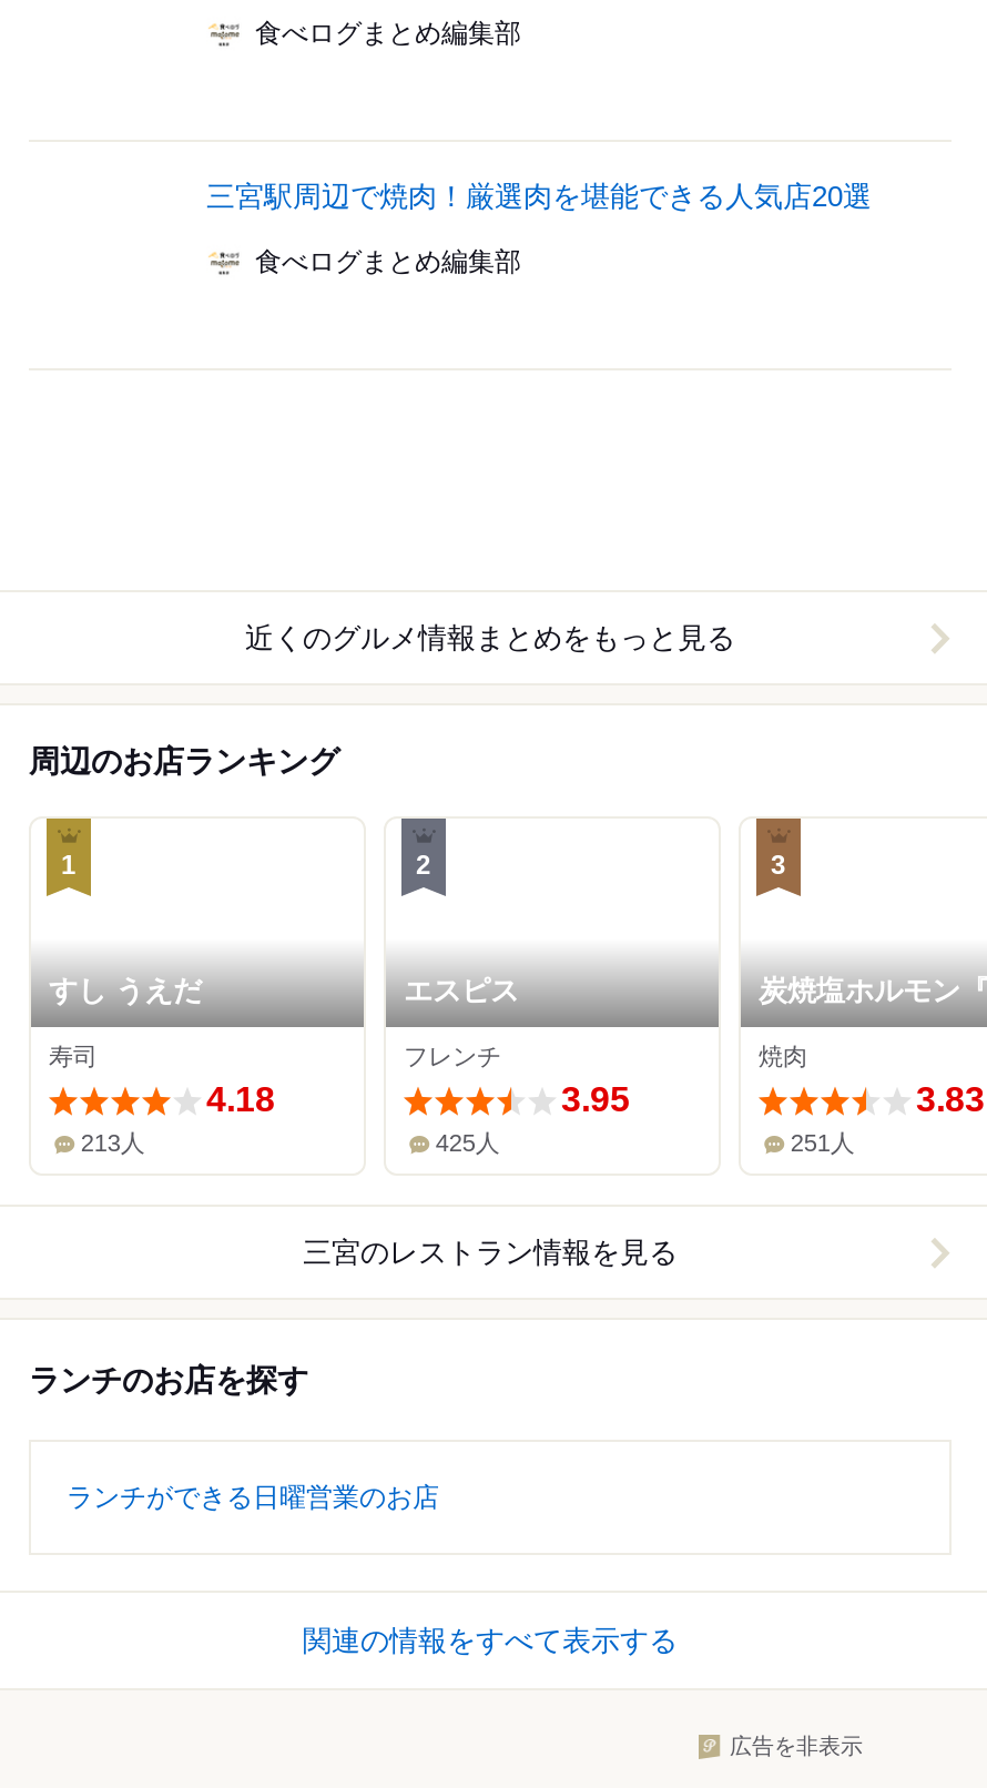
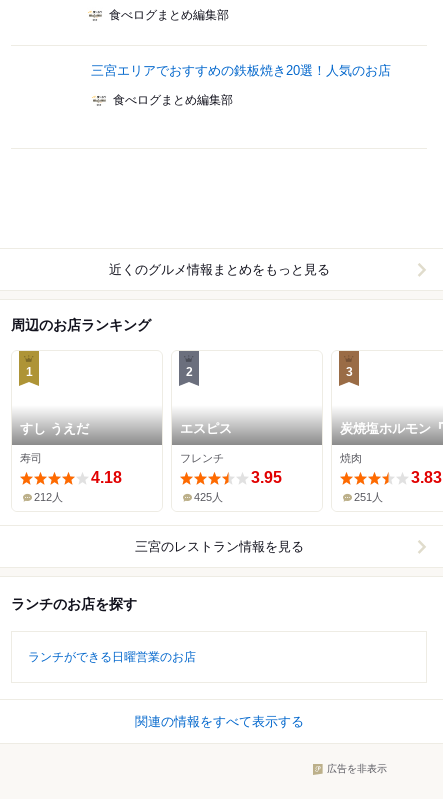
[206,180,872,214] 三宮駅周辺で焼肉！厳選肉を堪能できる人気店20選 -> [91,63,391,78] 三宮エリアでおすすめの鉄板焼き20選！人気のお店
[81,1130,145,1156] 213人 -> [34,491,63,503] 212人

